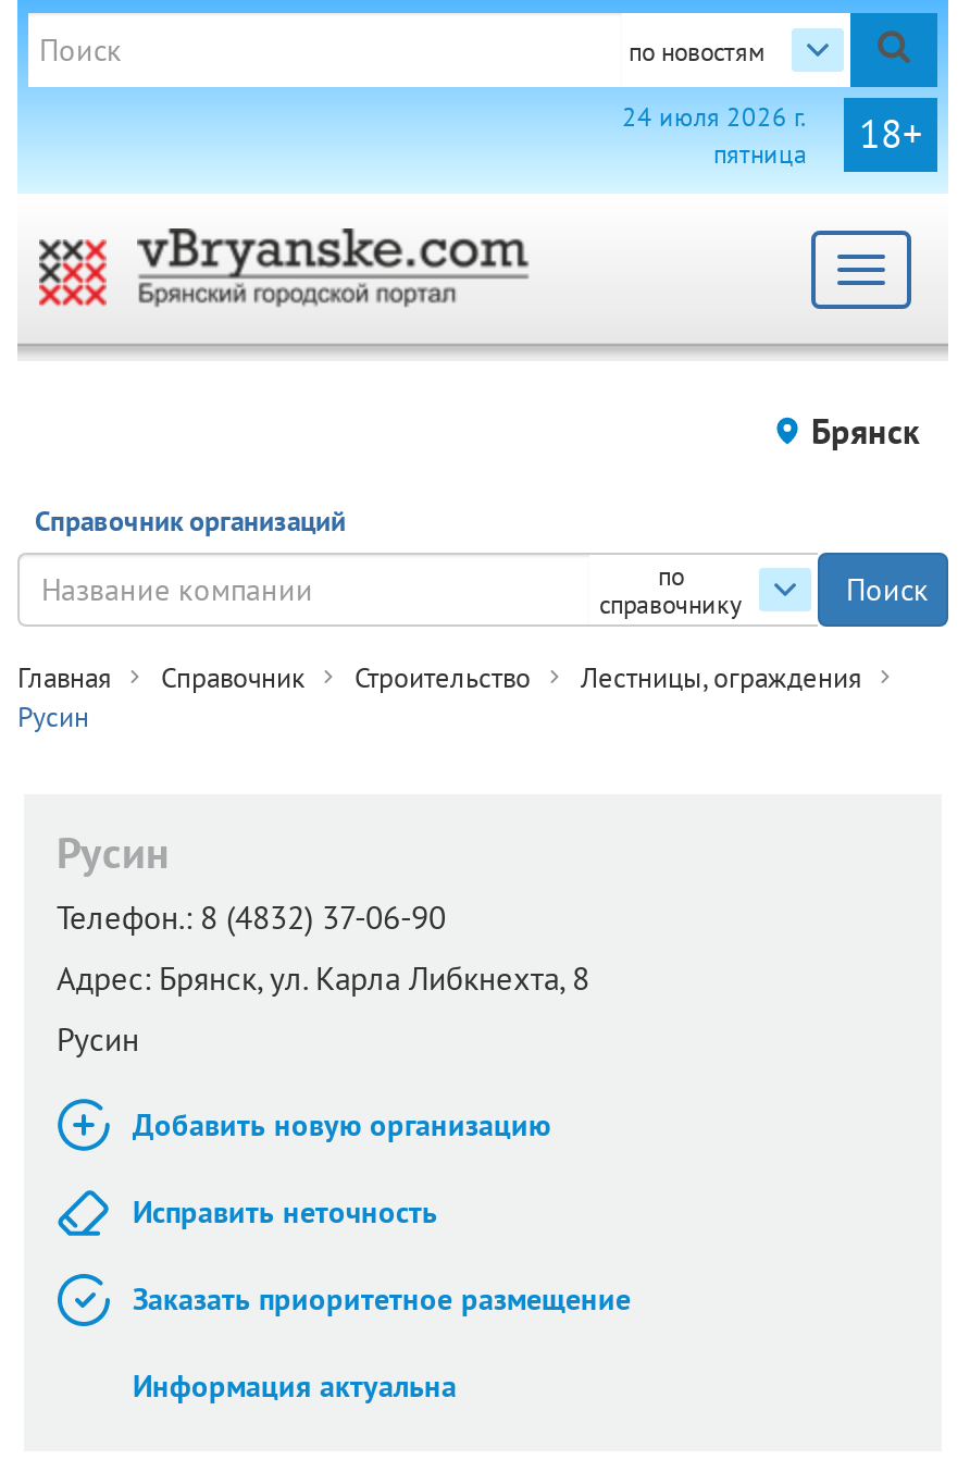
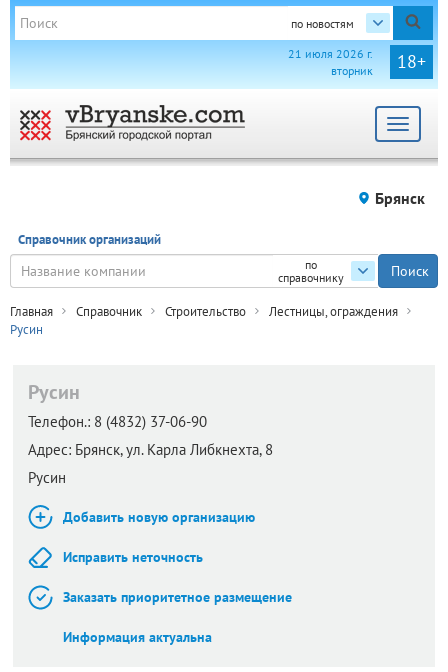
[622,100,807,170] 24 июля 2026 г. | пятница -> [288,46,373,78] 21 июля 2026 г. | вторник

